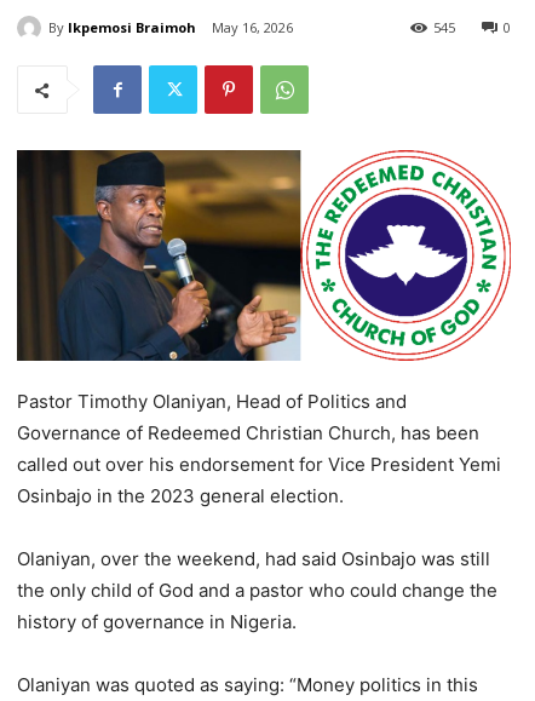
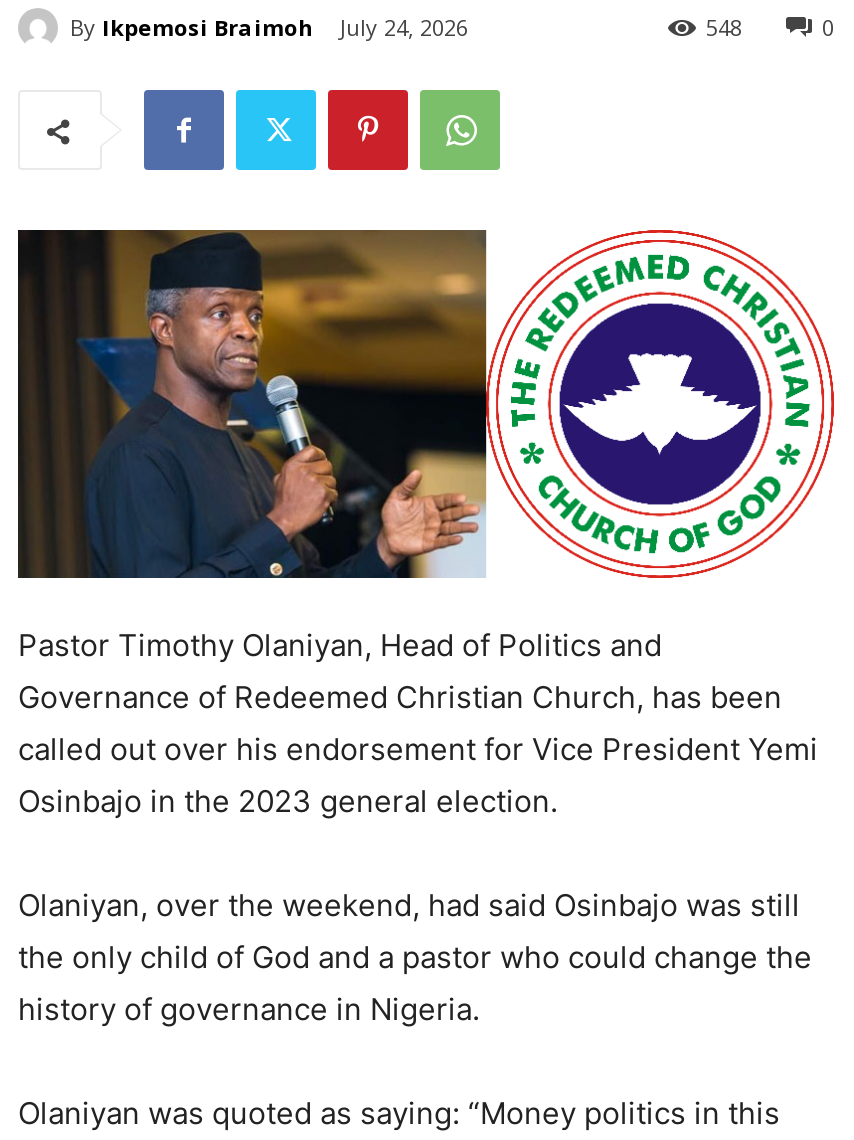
[48,18,293,36] By Ikpemosi Braimoh May 16, 2026 -> [70,11,468,42] By Ikpemosi Braimoh July 24, 2026
[433,18,455,36] 545 -> [706,12,742,42] 548

